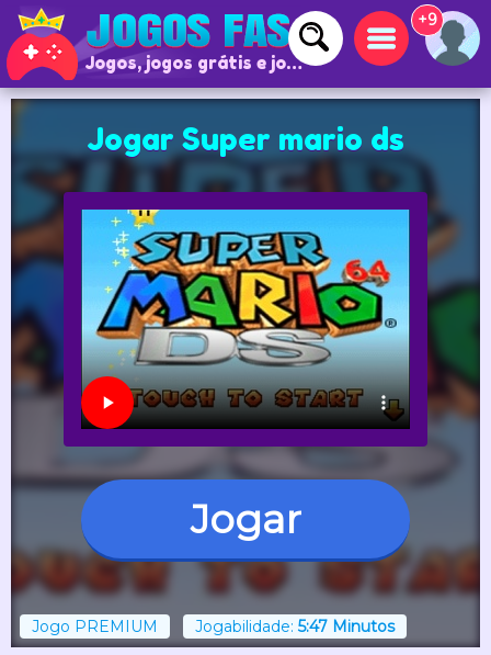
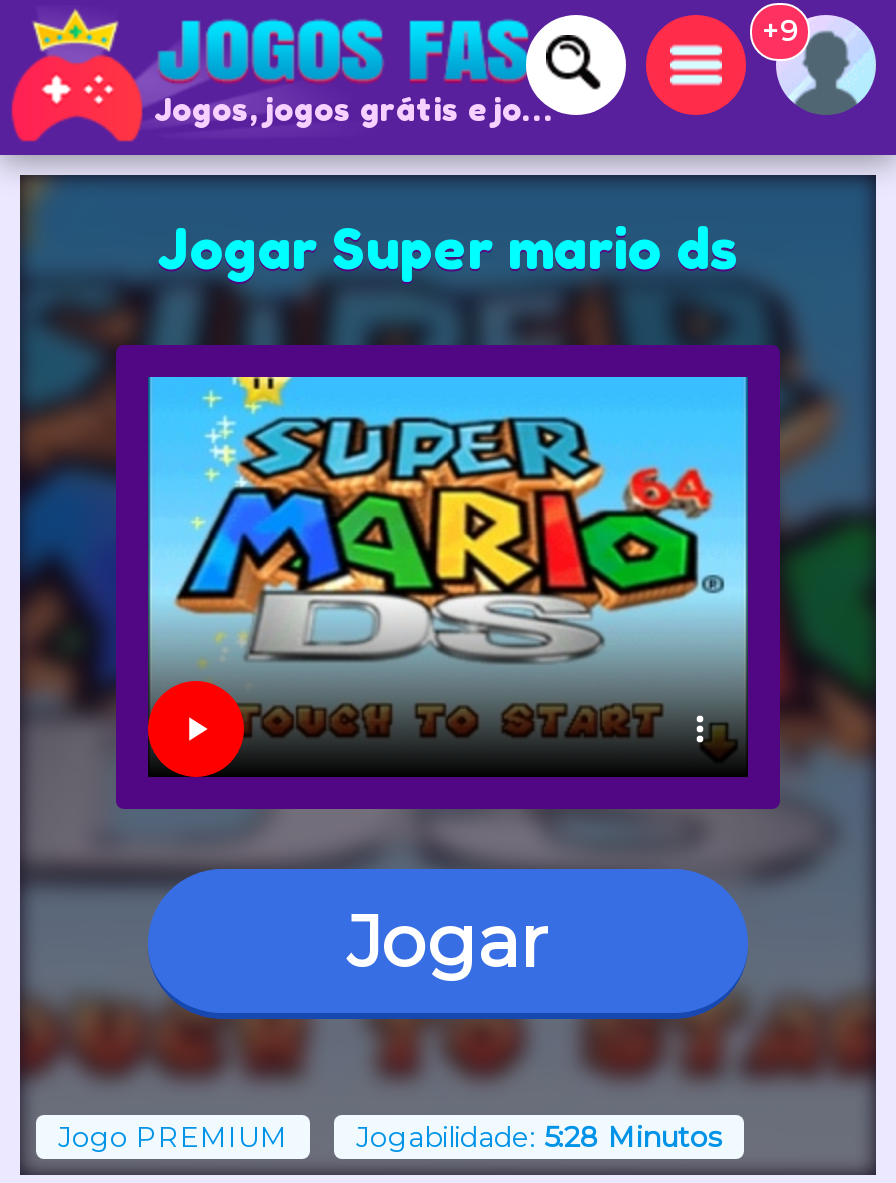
[195,617,395,636] Jogabilidade: 5:47 Minutos -> [356,1119,722,1155] Jogabilidade: 5:28 Minutos

